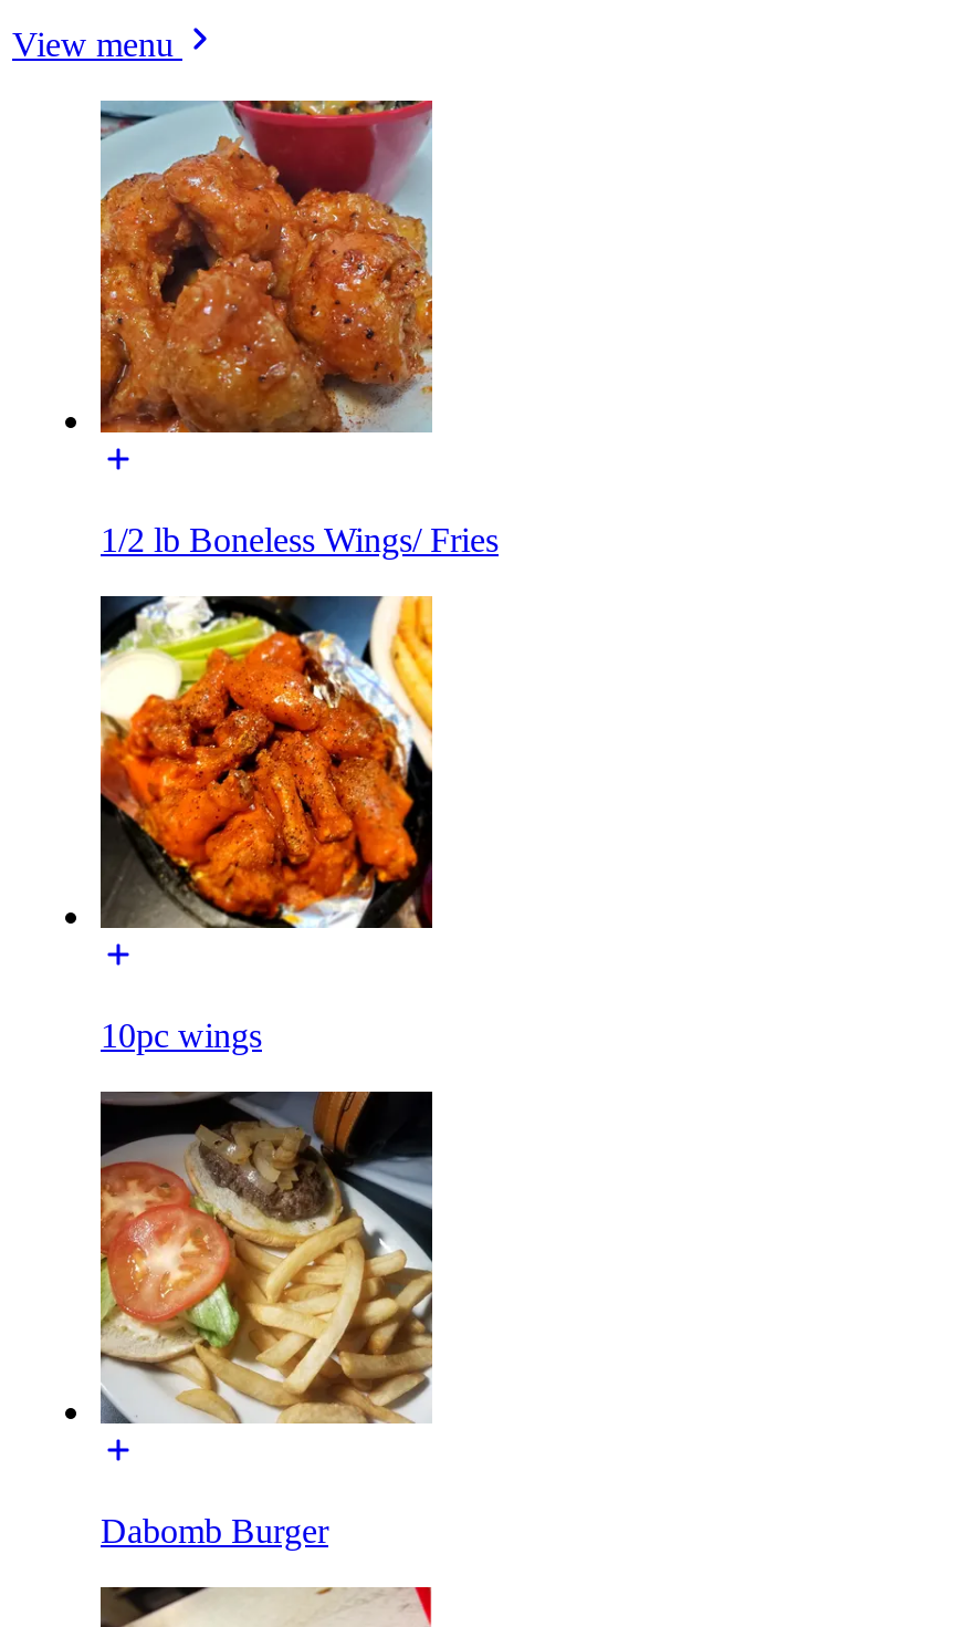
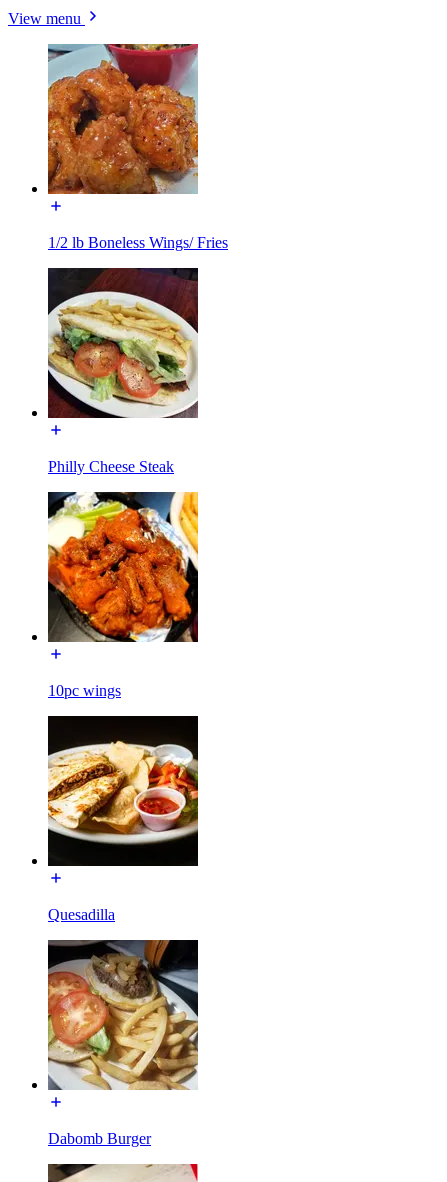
none -> [47,267,199,475] [image] | Philly Cheese Steak
none -> [47,715,199,923] [image] | Quesadilla

